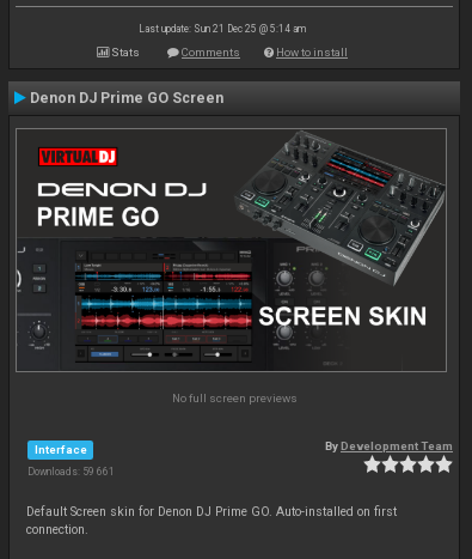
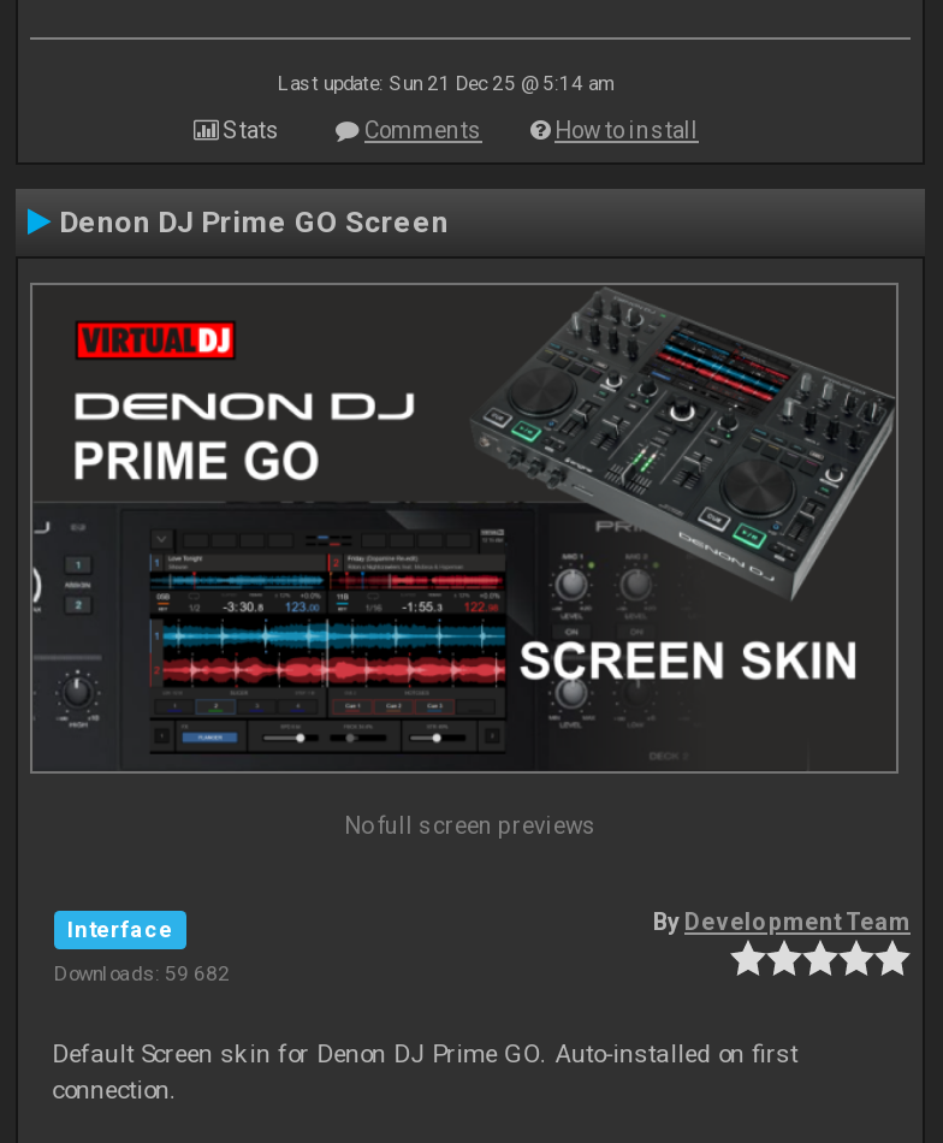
[27,465,115,477] Downloads: 59 661 -> [54,961,230,985] Downloads: 59 682

